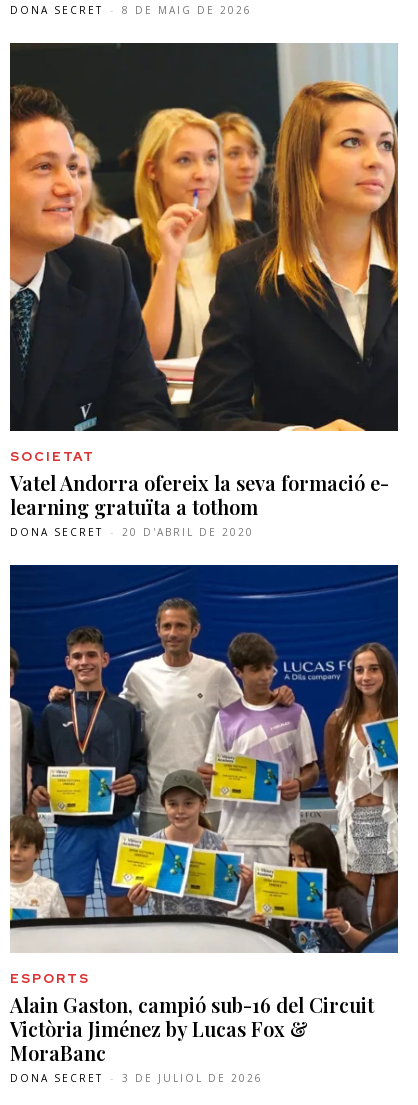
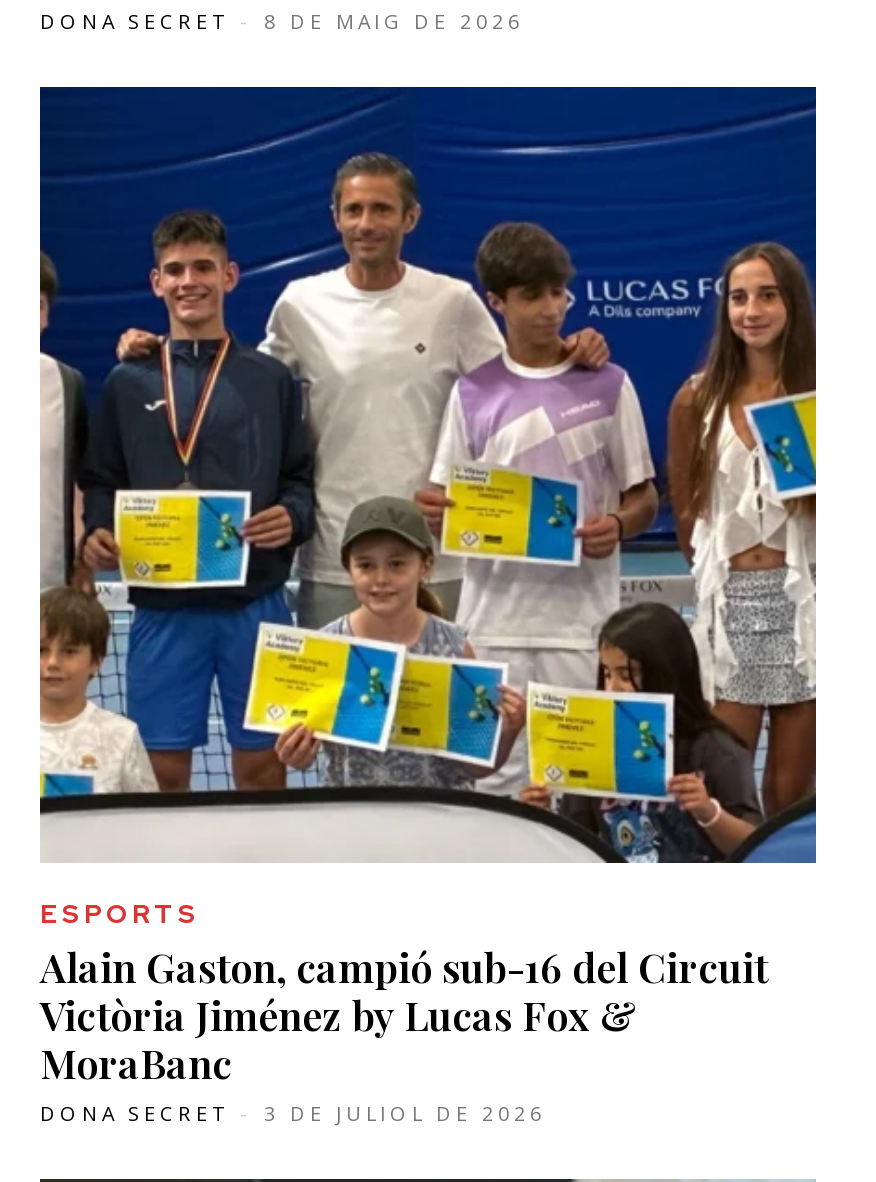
[9,42,399,539] [image] | SOCIETAT | Vatel Andorra ofereix la seva formació e- | learning gratuïta a tothom | DONA SECRET - 20 D'ABRIL DE 2020 -> none

